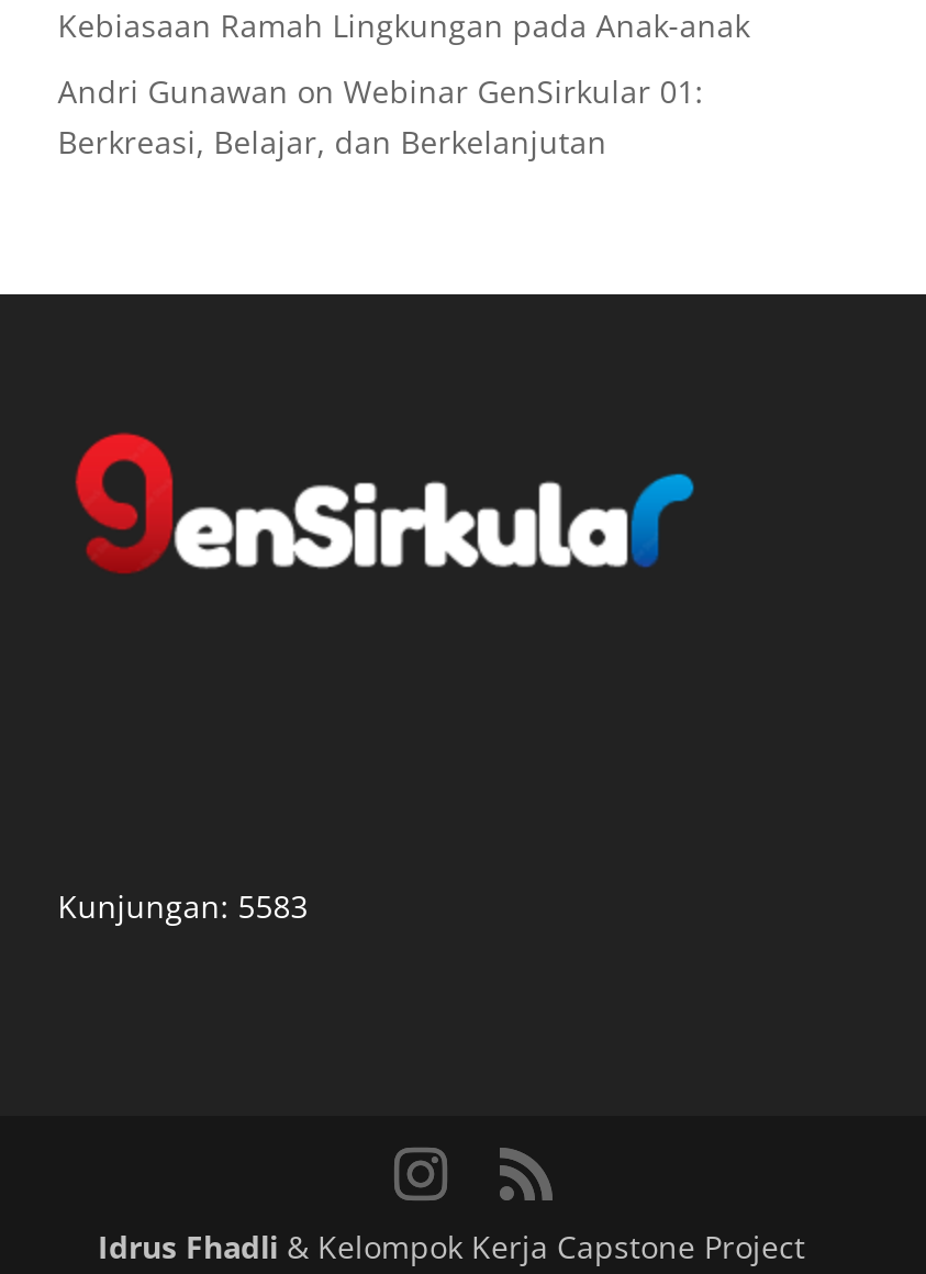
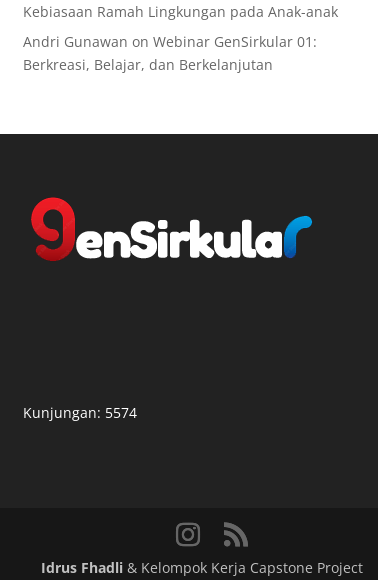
[58,884,308,926] Kunjungan: 5583 -> [23,403,137,422] Kunjungan: 5574

